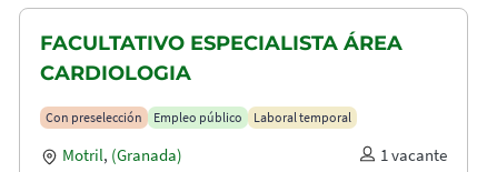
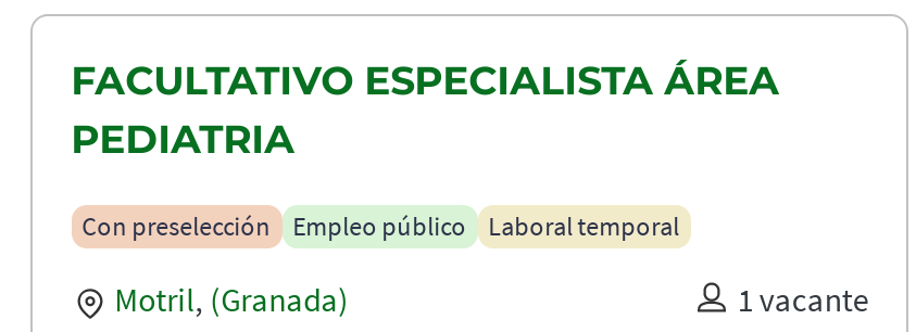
[40,61,191,85] CARDIOLOGIA -> [71,117,295,164] PEDIATRIA

